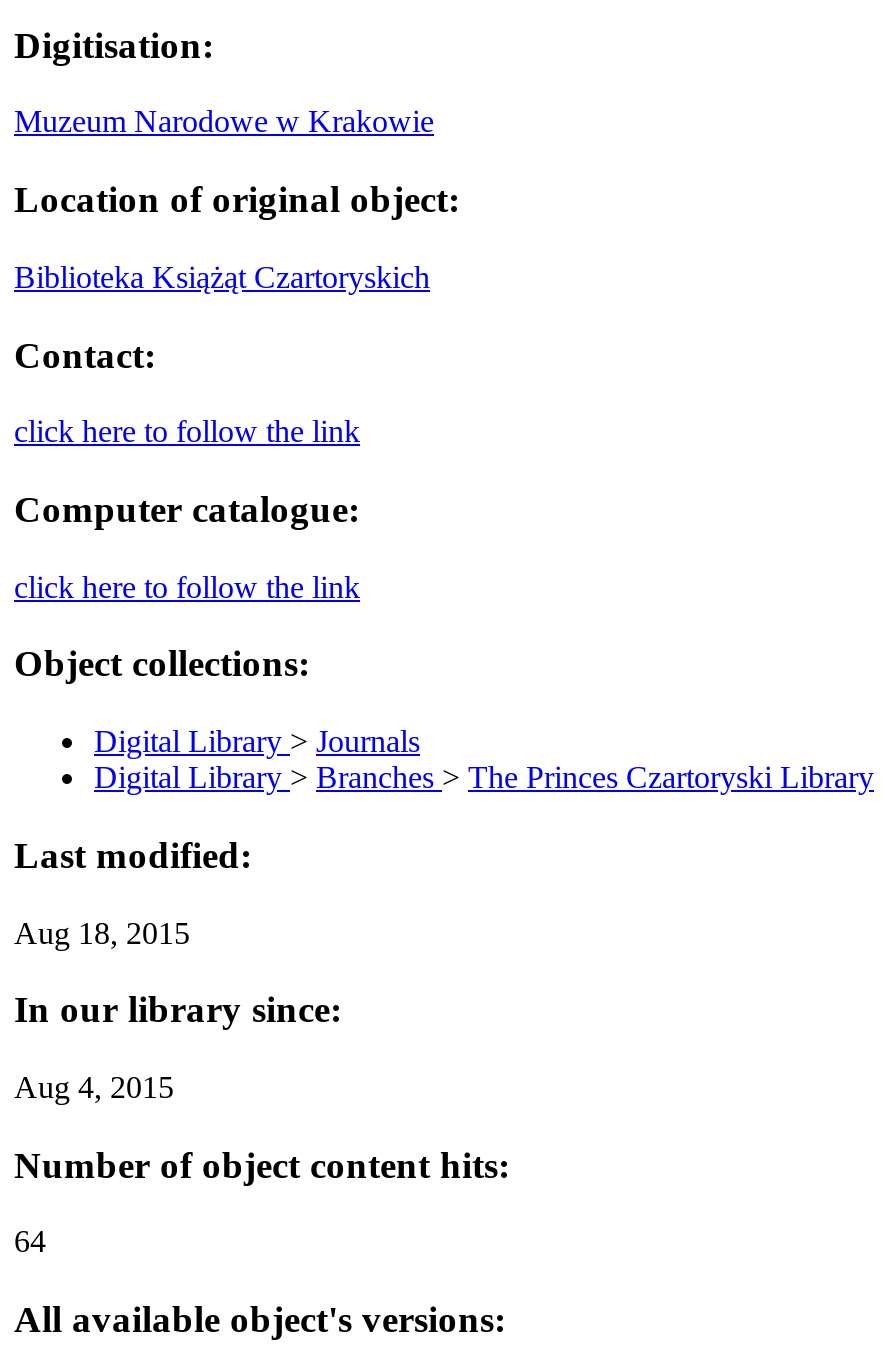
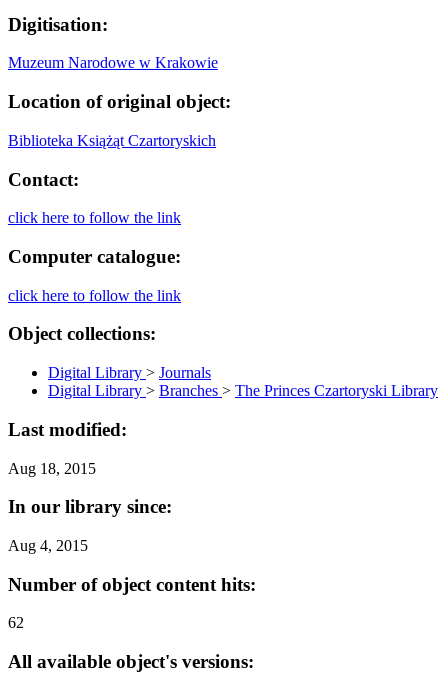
[14,1225,46,1259] 64 -> [8,614,24,631] 62

